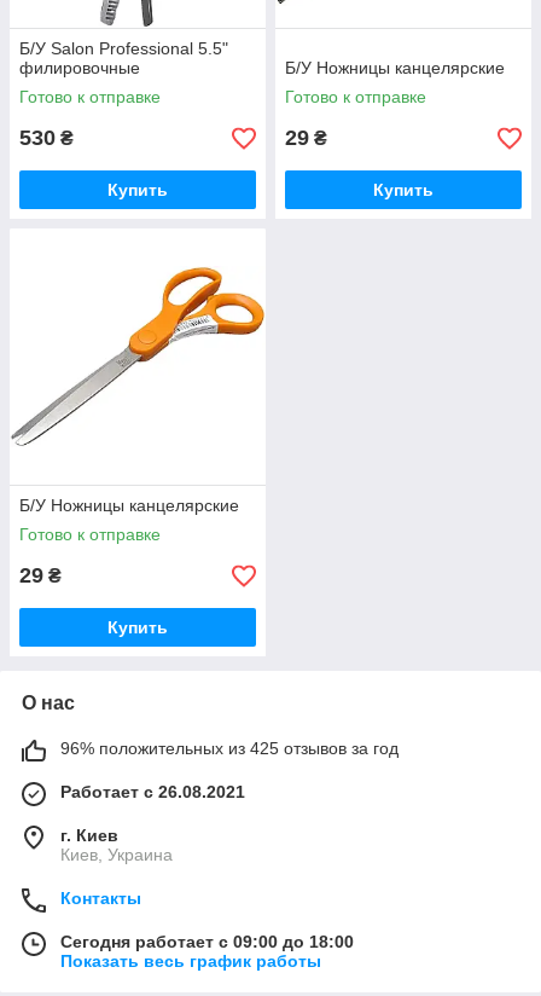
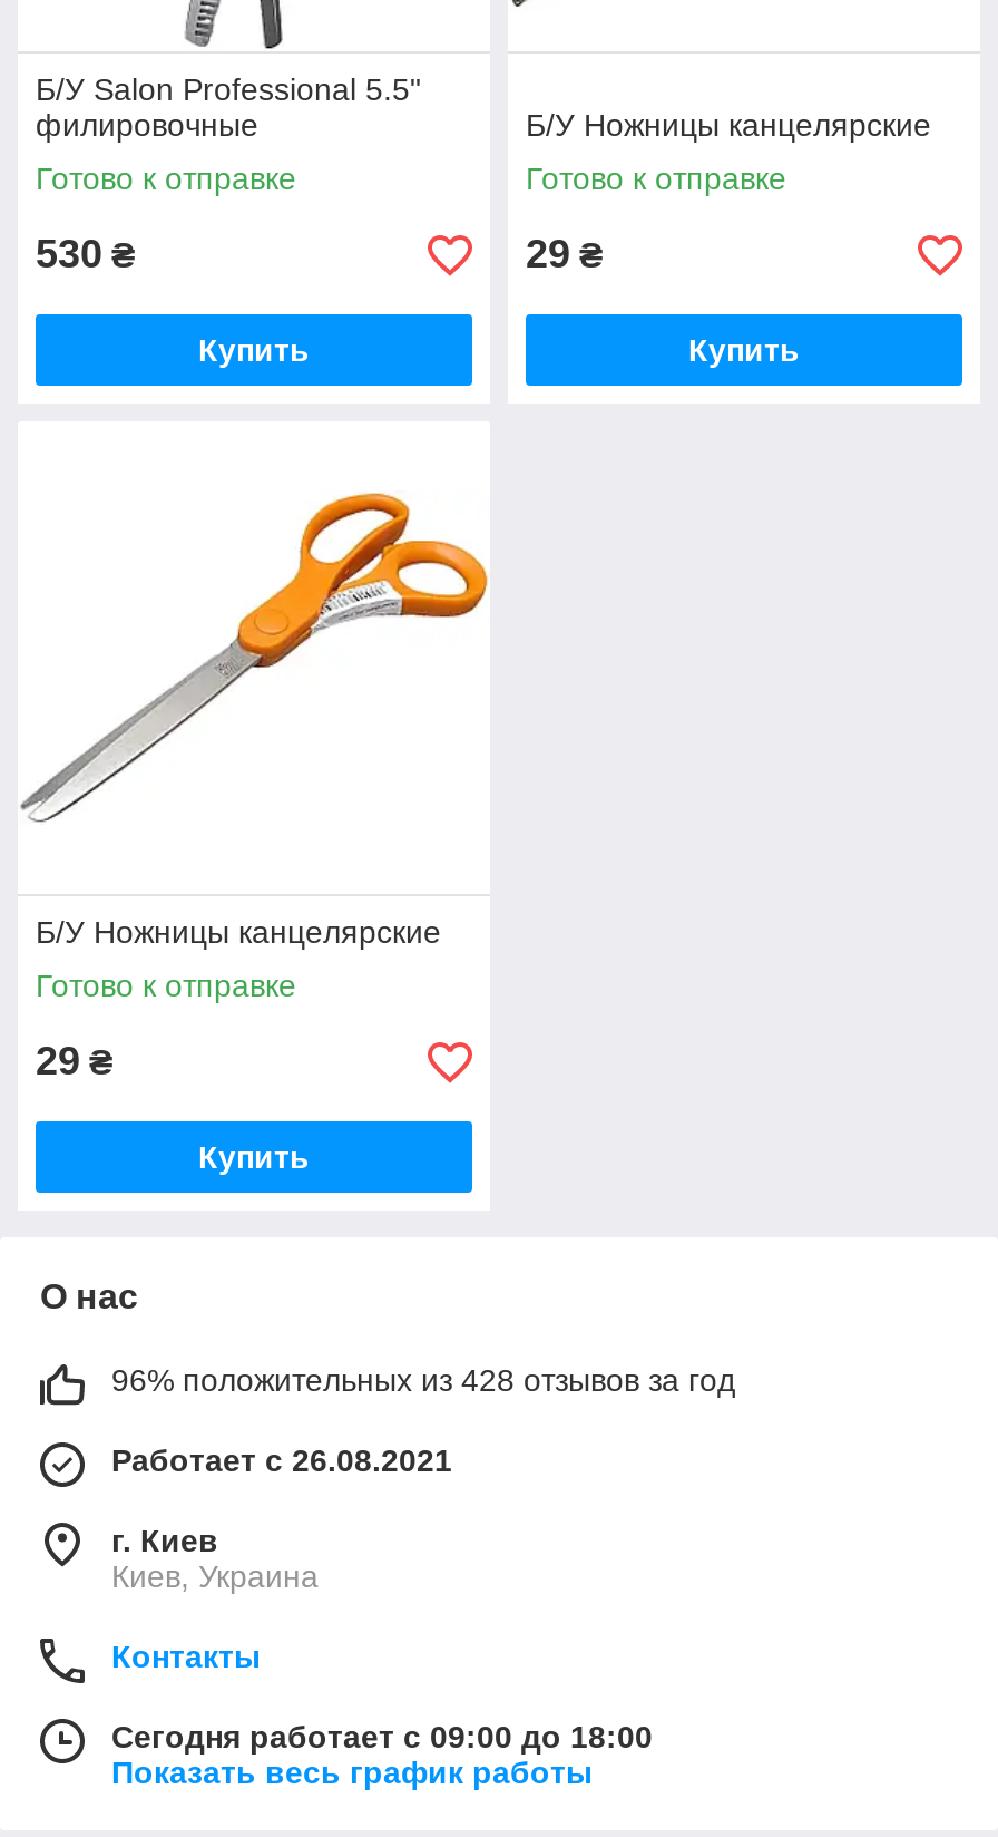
[60,739,399,758] 96% положительных из 425 отзывов за год -> [111,1362,735,1398] 96% положительных из 428 отзывов за год

